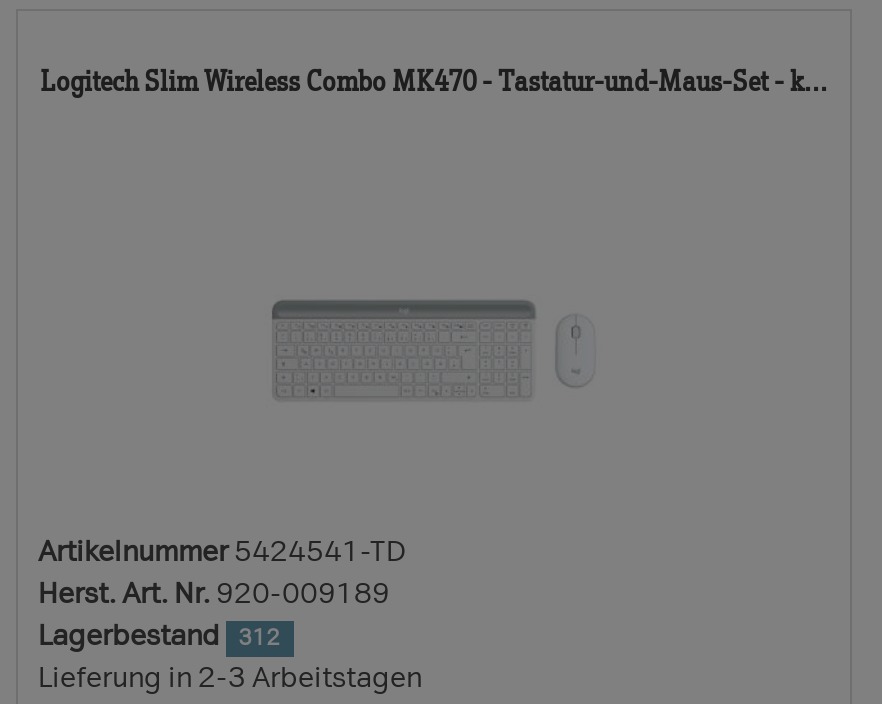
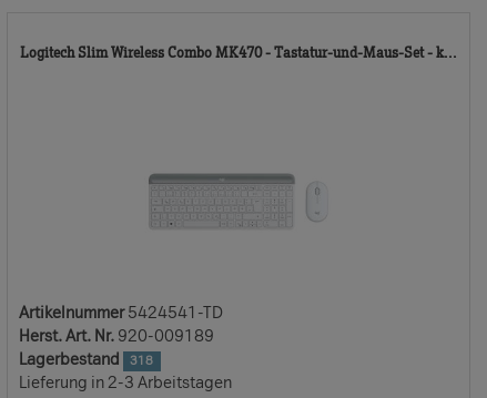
[38,619,281,653] Lagerbestand 312 -> [19,350,153,369] Lagerbestand 318

